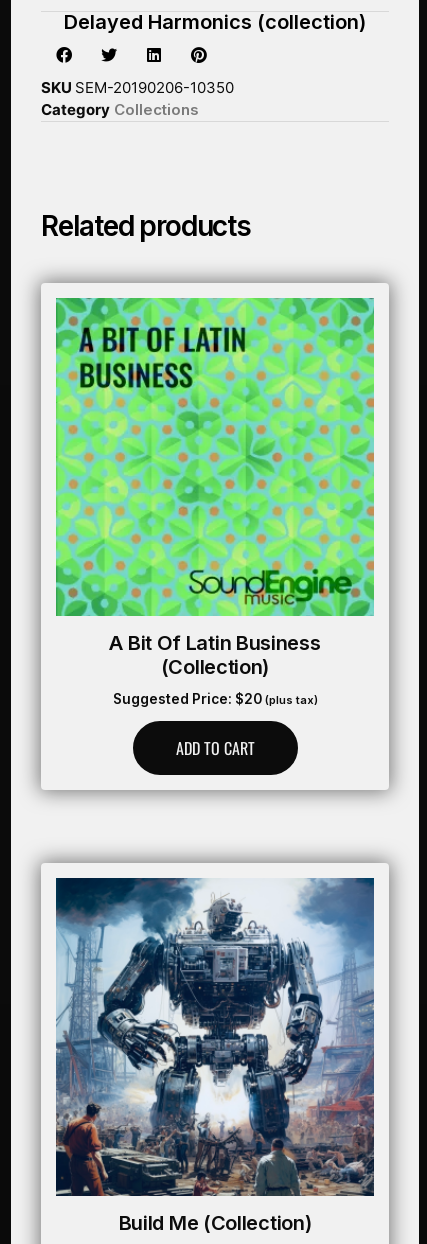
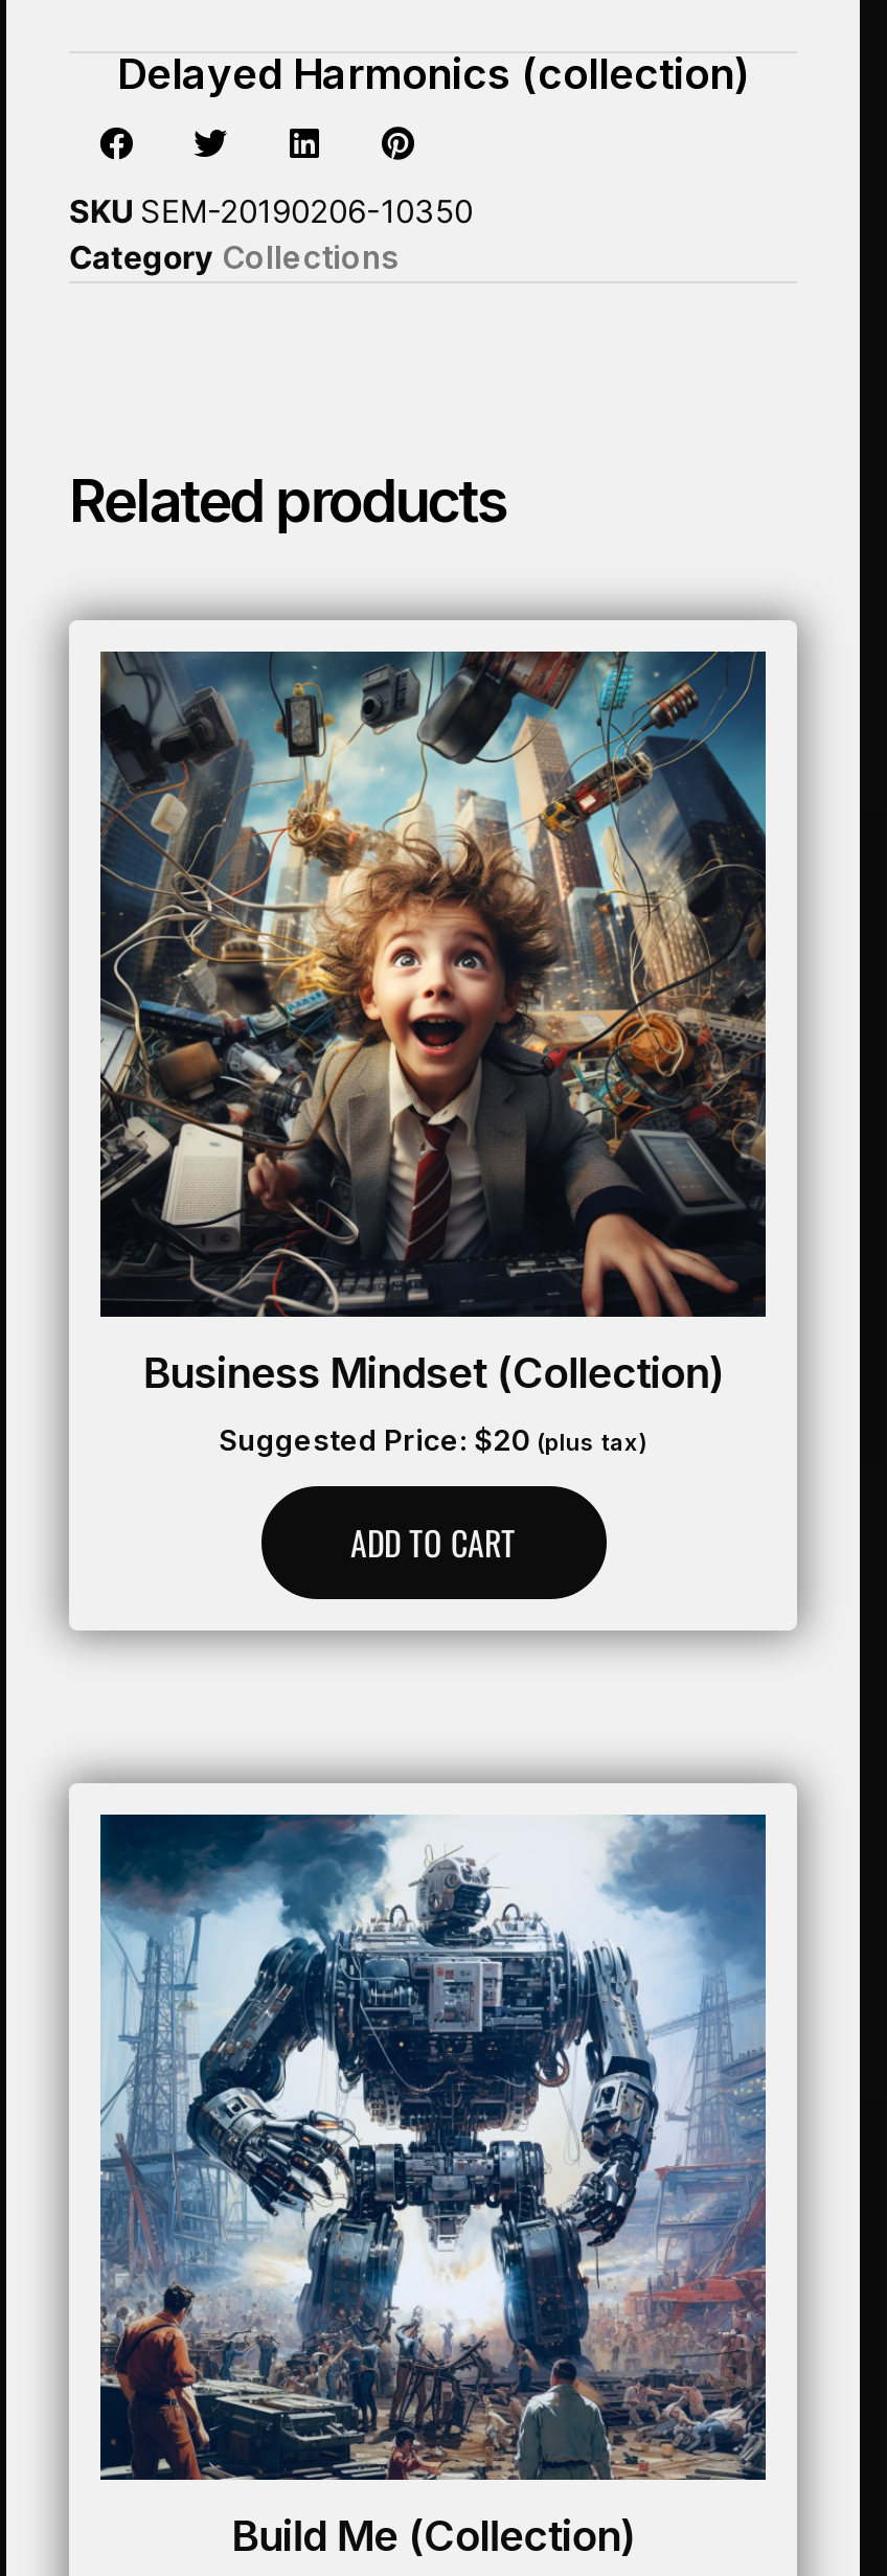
[55,298,375,679] [image] | A Bit Of Latin Business | (collection) -> [98,649,768,1399] [image] | Business Mindset (collection)

